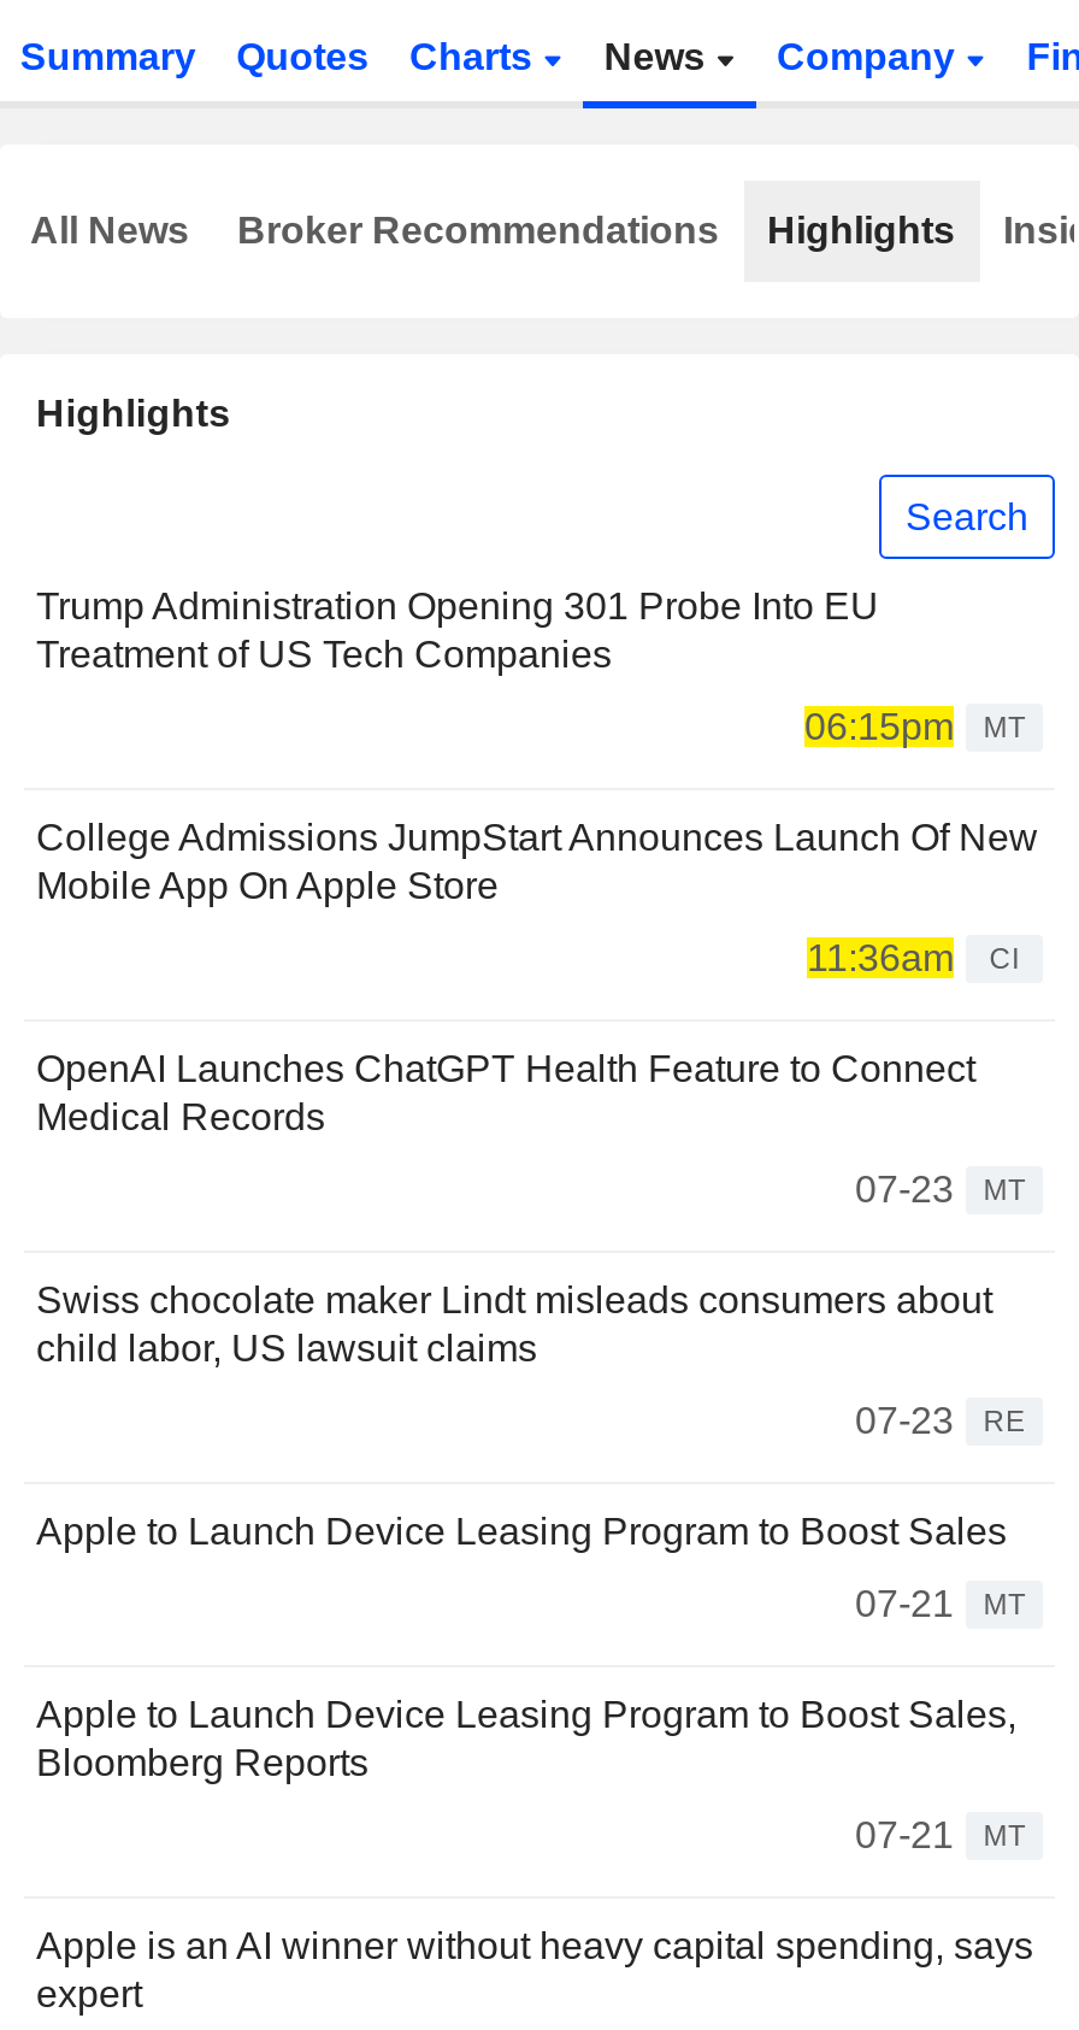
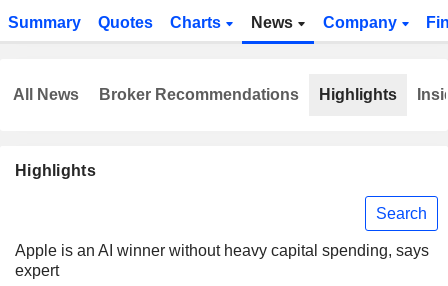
[36,586,1038,1856] Trump Administration Opening 301 Probe Into EU | Treatment of US Tech Companies | 06:15pm | MT | College Admissions JumpStart Announces Launch Of New | Mobile App On Apple Store | 11:36am | CI | OpenAI Launches ChatGPT Health Feature to Connect | Medical Records | 07-23 | MT | Swiss chocolate maker Lindt misleads consumers about | child labor, US lawsuit claims | 07-23 | RE | Apple to Launch Device Leasing Program to Boost Sales | 07-21 | MT | Apple to Launch Device Leasing Program to Boost Sales, | Bloomberg Reports | 07-21 | MT -> none

